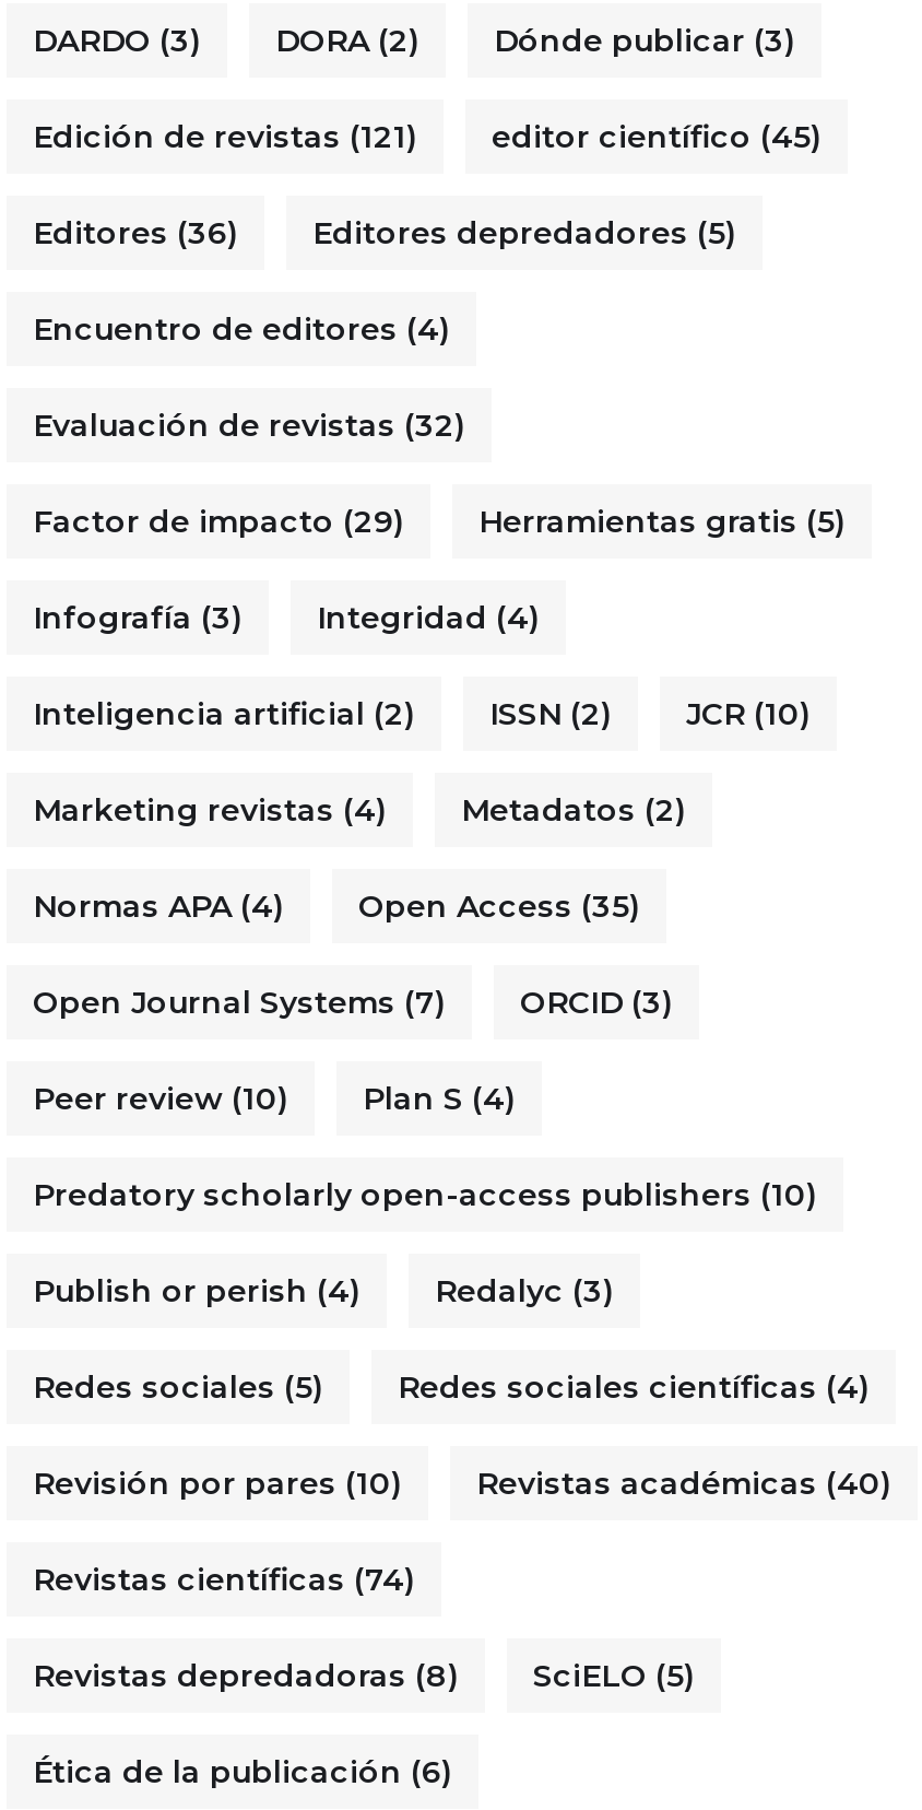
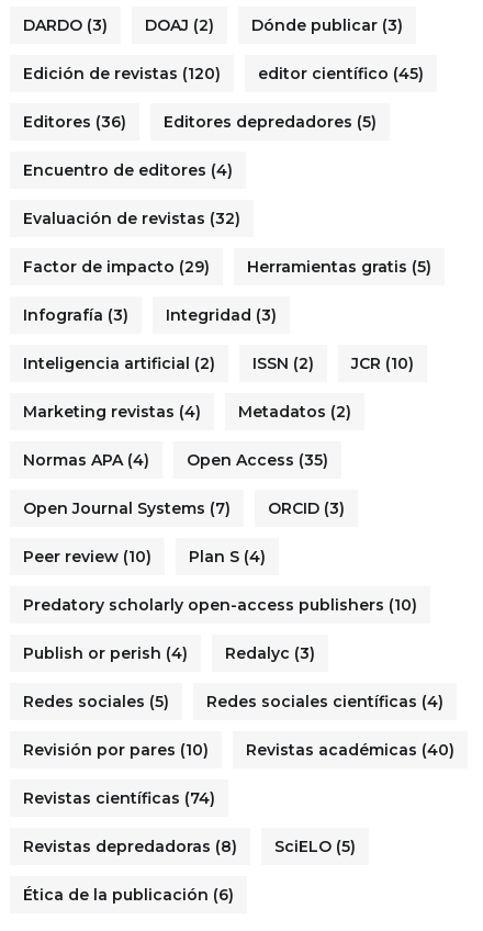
[33,20,795,59] DARDO (3) DORA (2) Dónde publicar (3) -> [23,15,403,35] DARDO (3) DOAJ (2) Dónde publicar (3)
[33,116,417,155] Edición de revistas (121) -> [23,63,221,83] Edición de revistas (120)
[33,597,540,636] Infografía (3) Integridad (4) -> [23,305,277,325] Infografía (3) Integridad (3)

